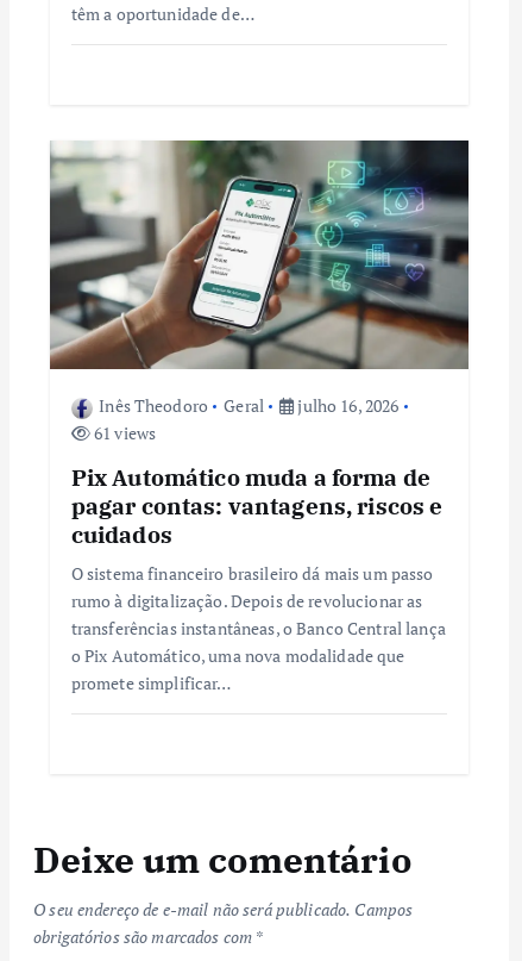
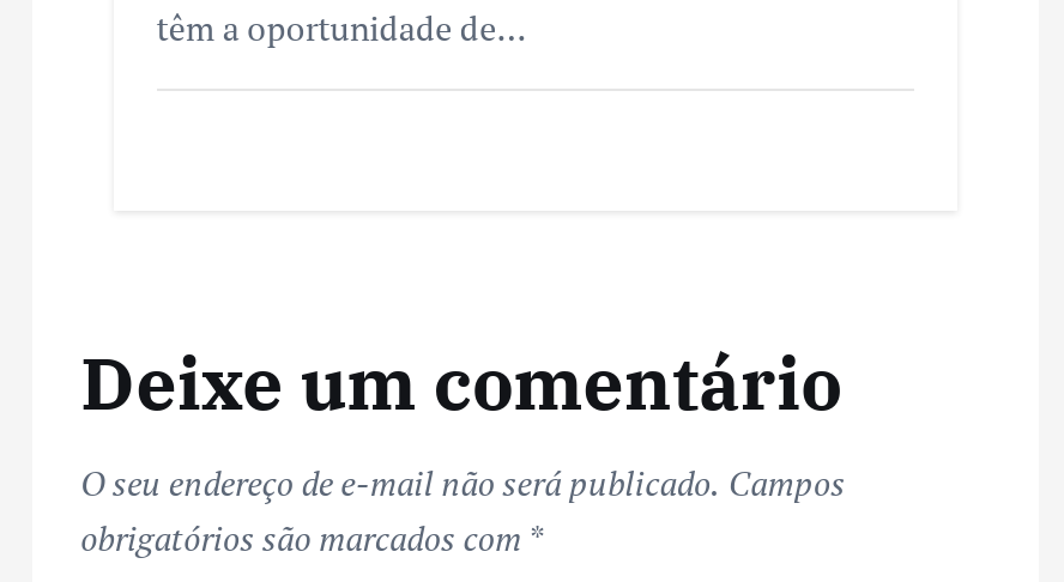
[49,139,470,695] [image] | Inês Theodoro | Geral | julho 16, 2026 | 61 views | Pix Automático muda a forma de | pagar contas: vantagens, riscos e | cuidados | O sistema financeiro brasileiro dá mais um passo | rumo à digitalização. Depois de revolucionar as | transferências instantâneas, o Banco Central lança | o Pix Automático, uma nova modalidade que | promete simplificar… -> none

